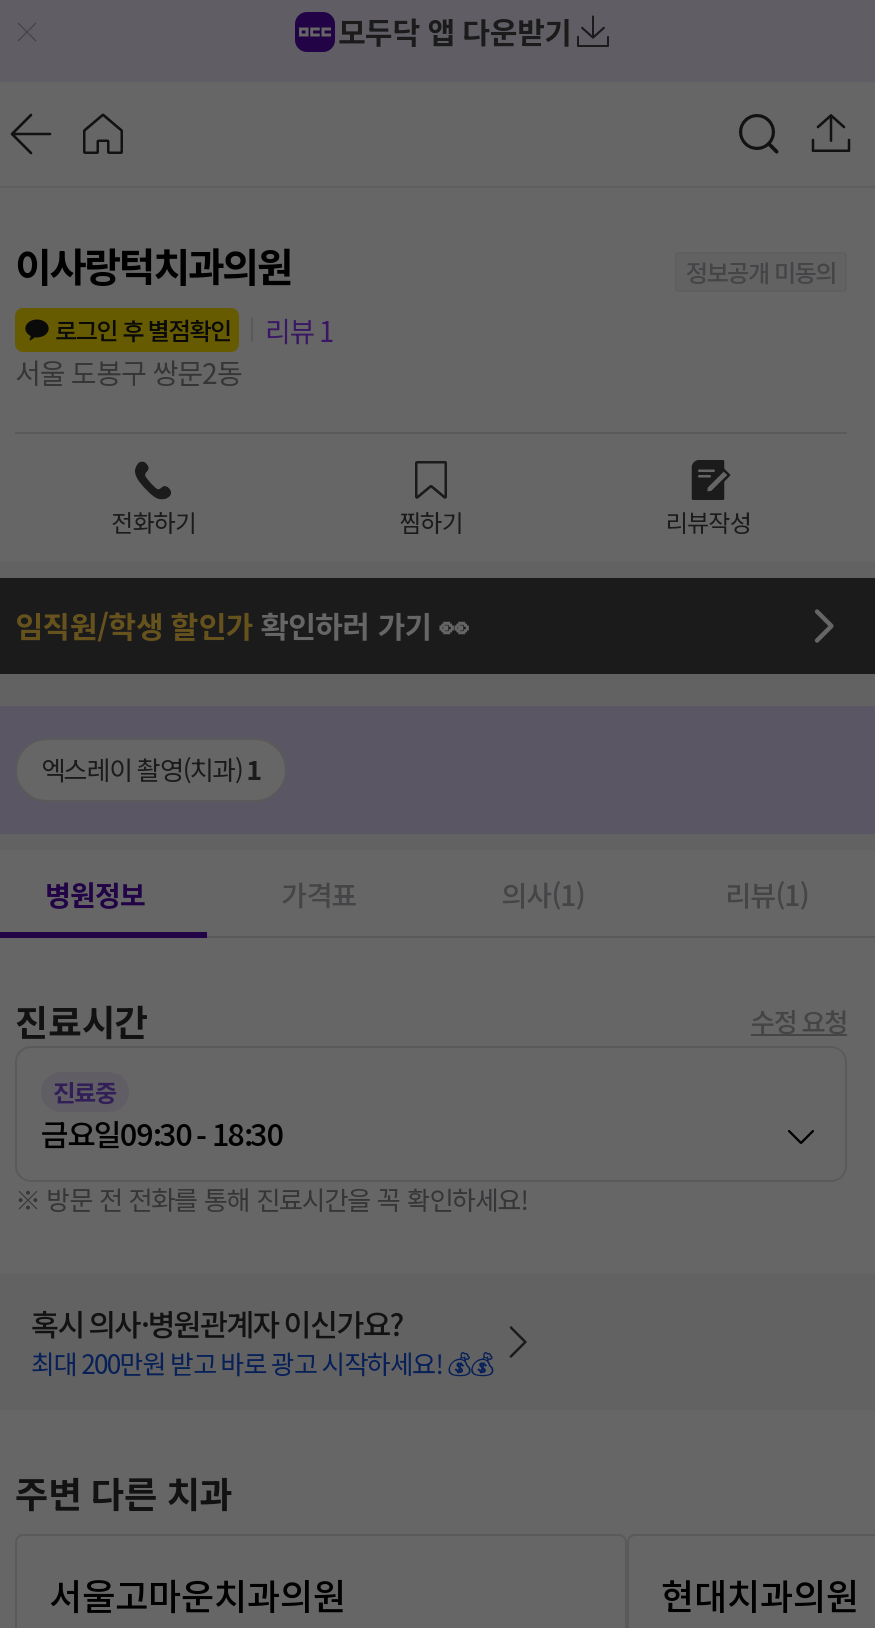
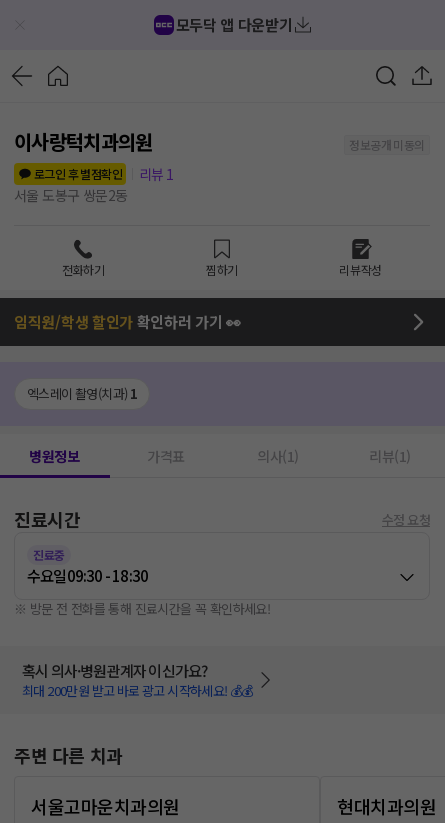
[41,1112,283,1154] 금요일09:30 - 18:30 -> [27,565,148,586] 수요일09:30 - 18:30

